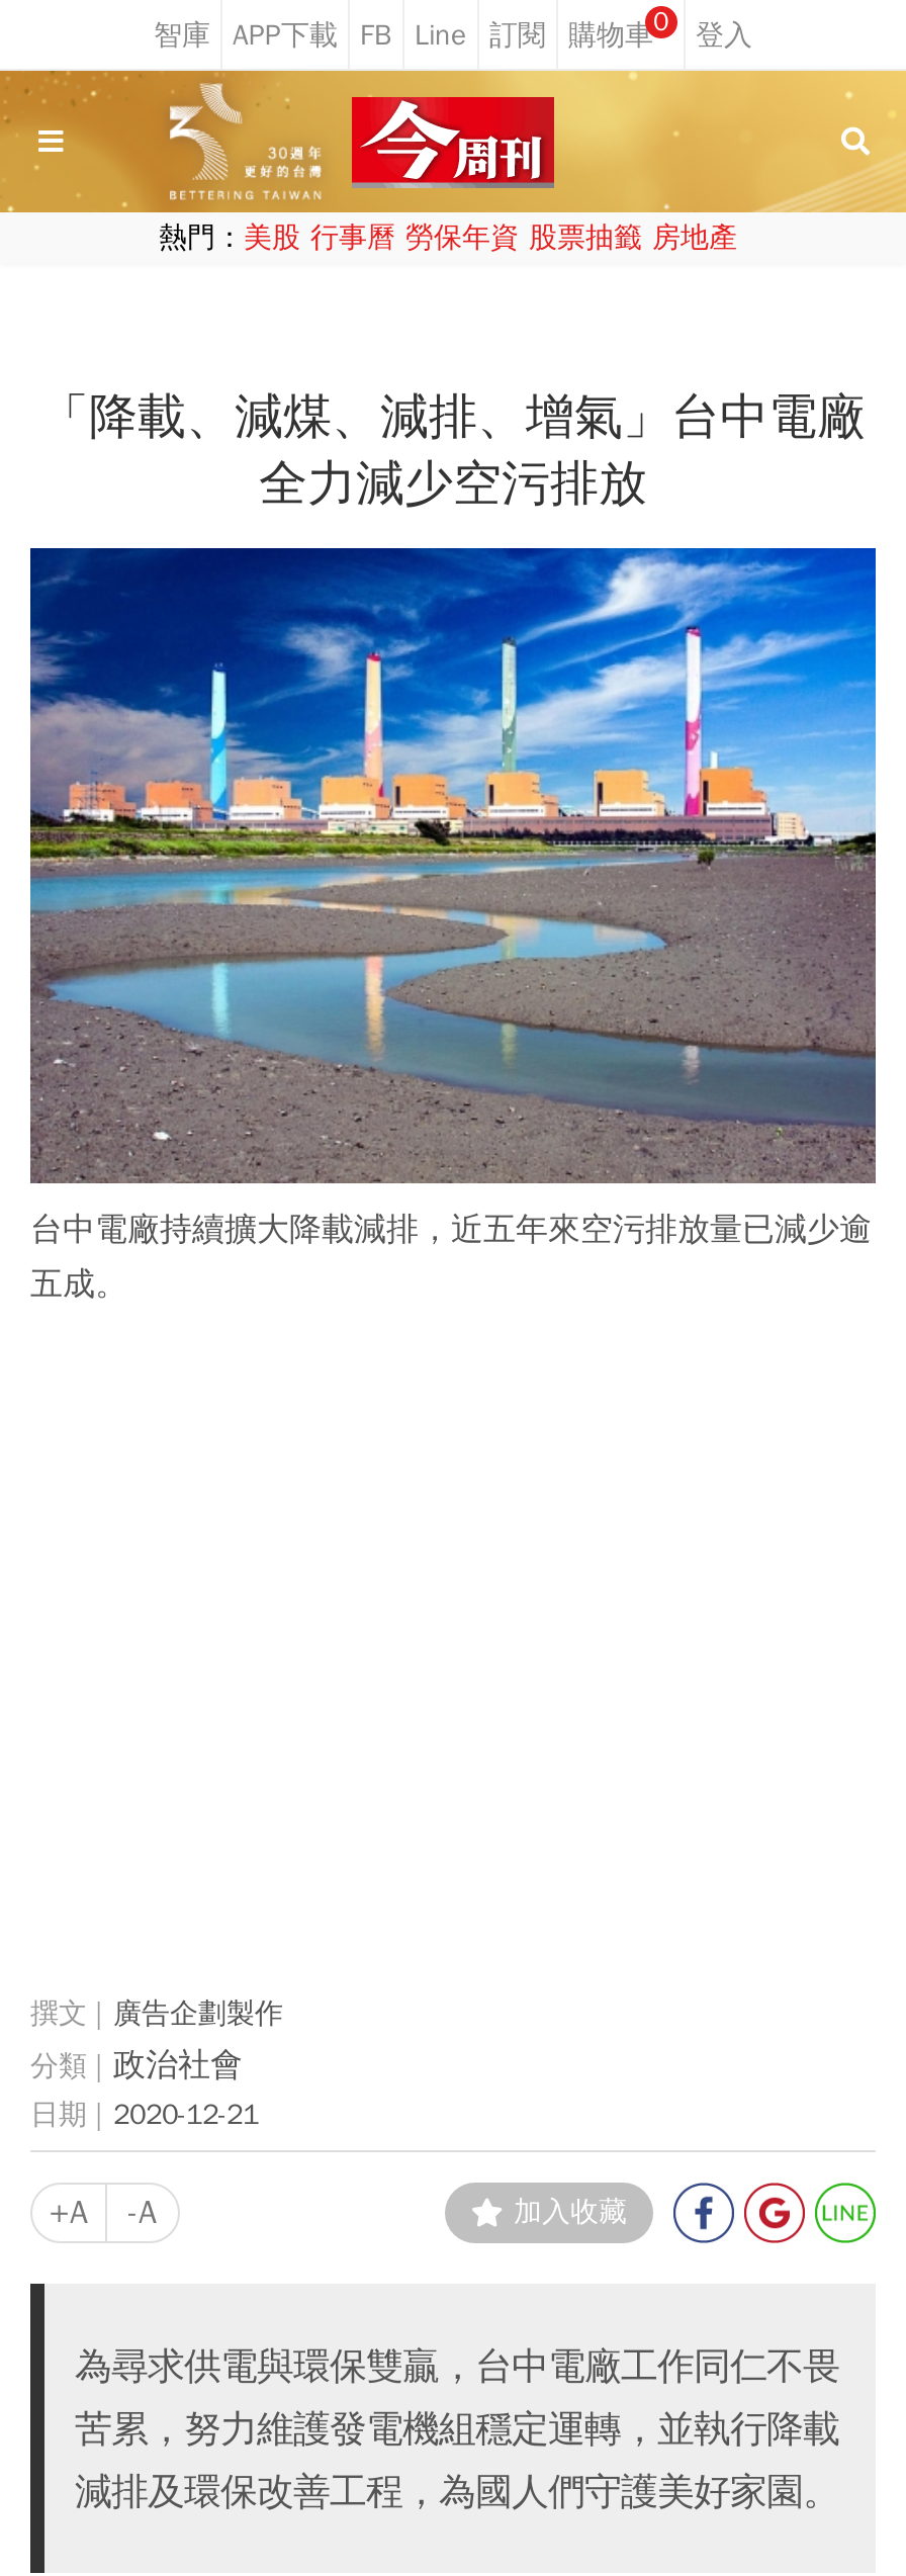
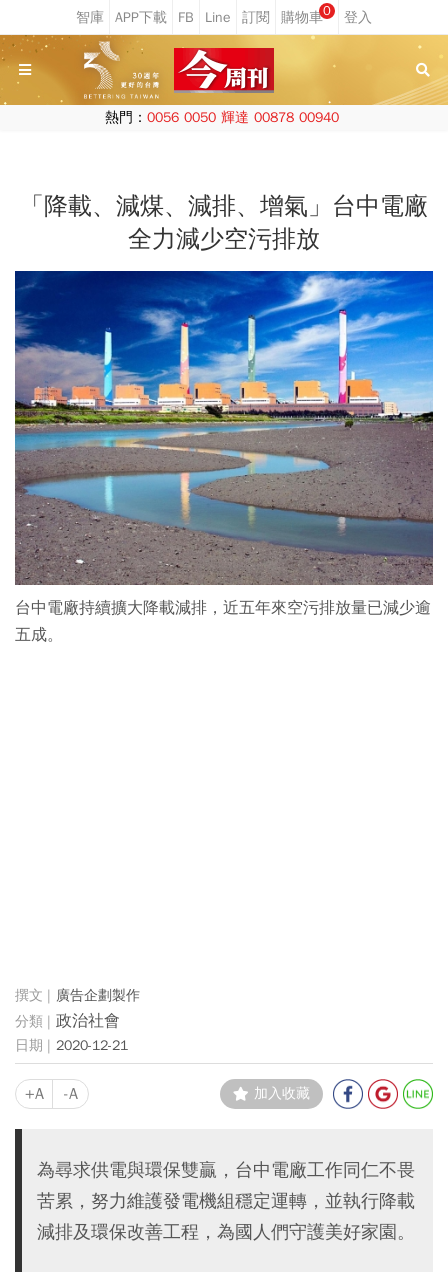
[159,220,737,255] 熱門：美股 行事曆 勞保年資 股票抽籤 房地產 -> [104,109,338,126] 熱門：0056 0050 輝達 00878 00940

